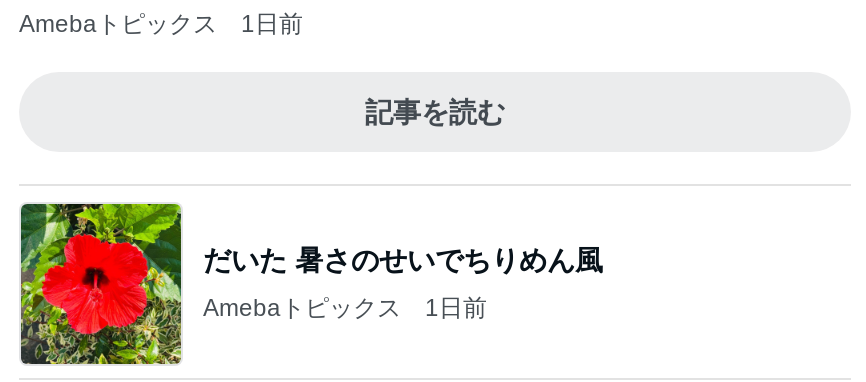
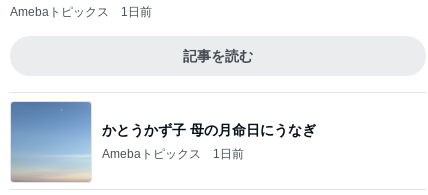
[19,202,603,366] [image] | だいた 暑さのせいでちりめん風 -> [10,101,316,183] [image] | かとうかず子 母の月命日にうなぎ

